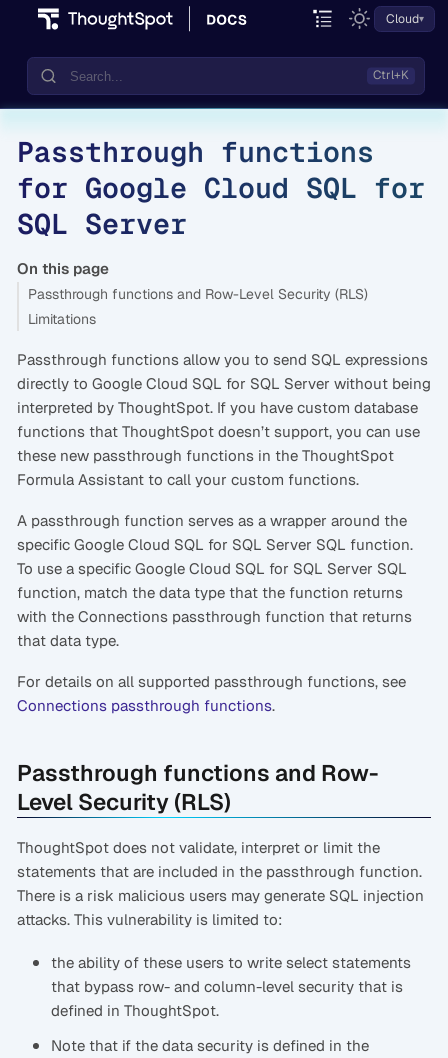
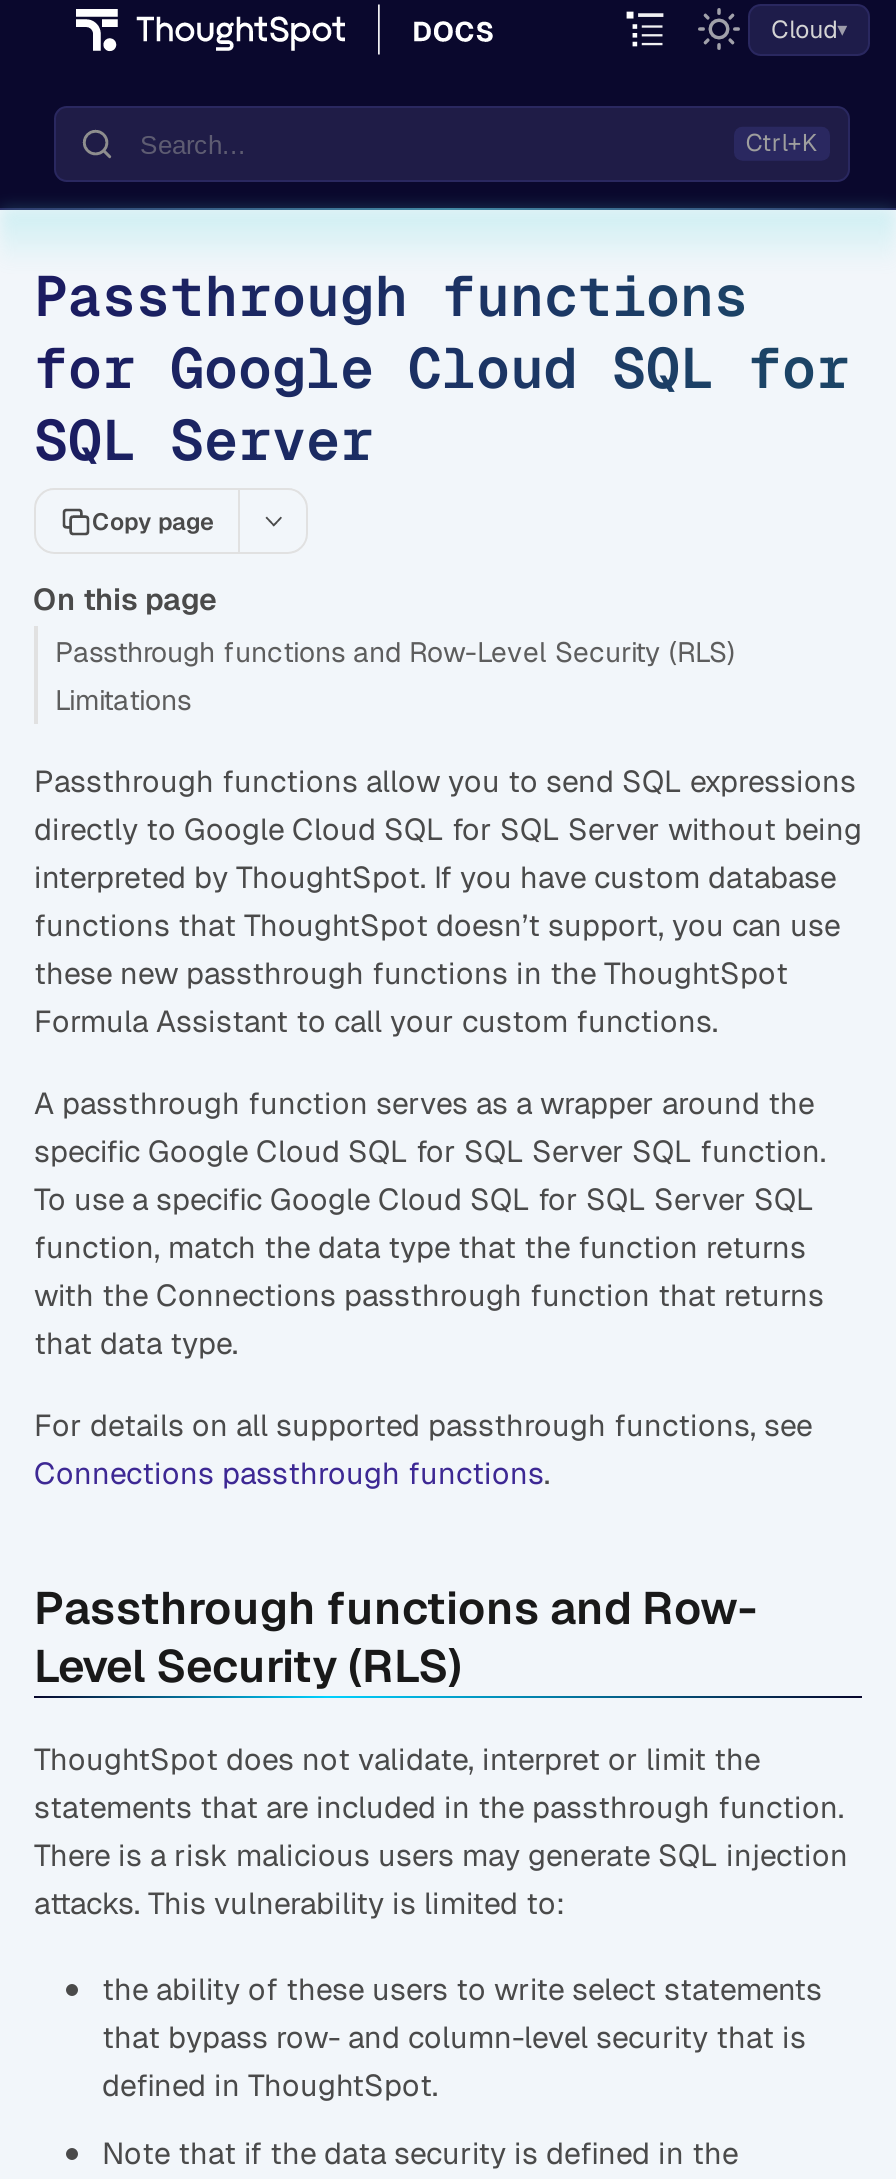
none -> [92,505,214,535] Copy page

